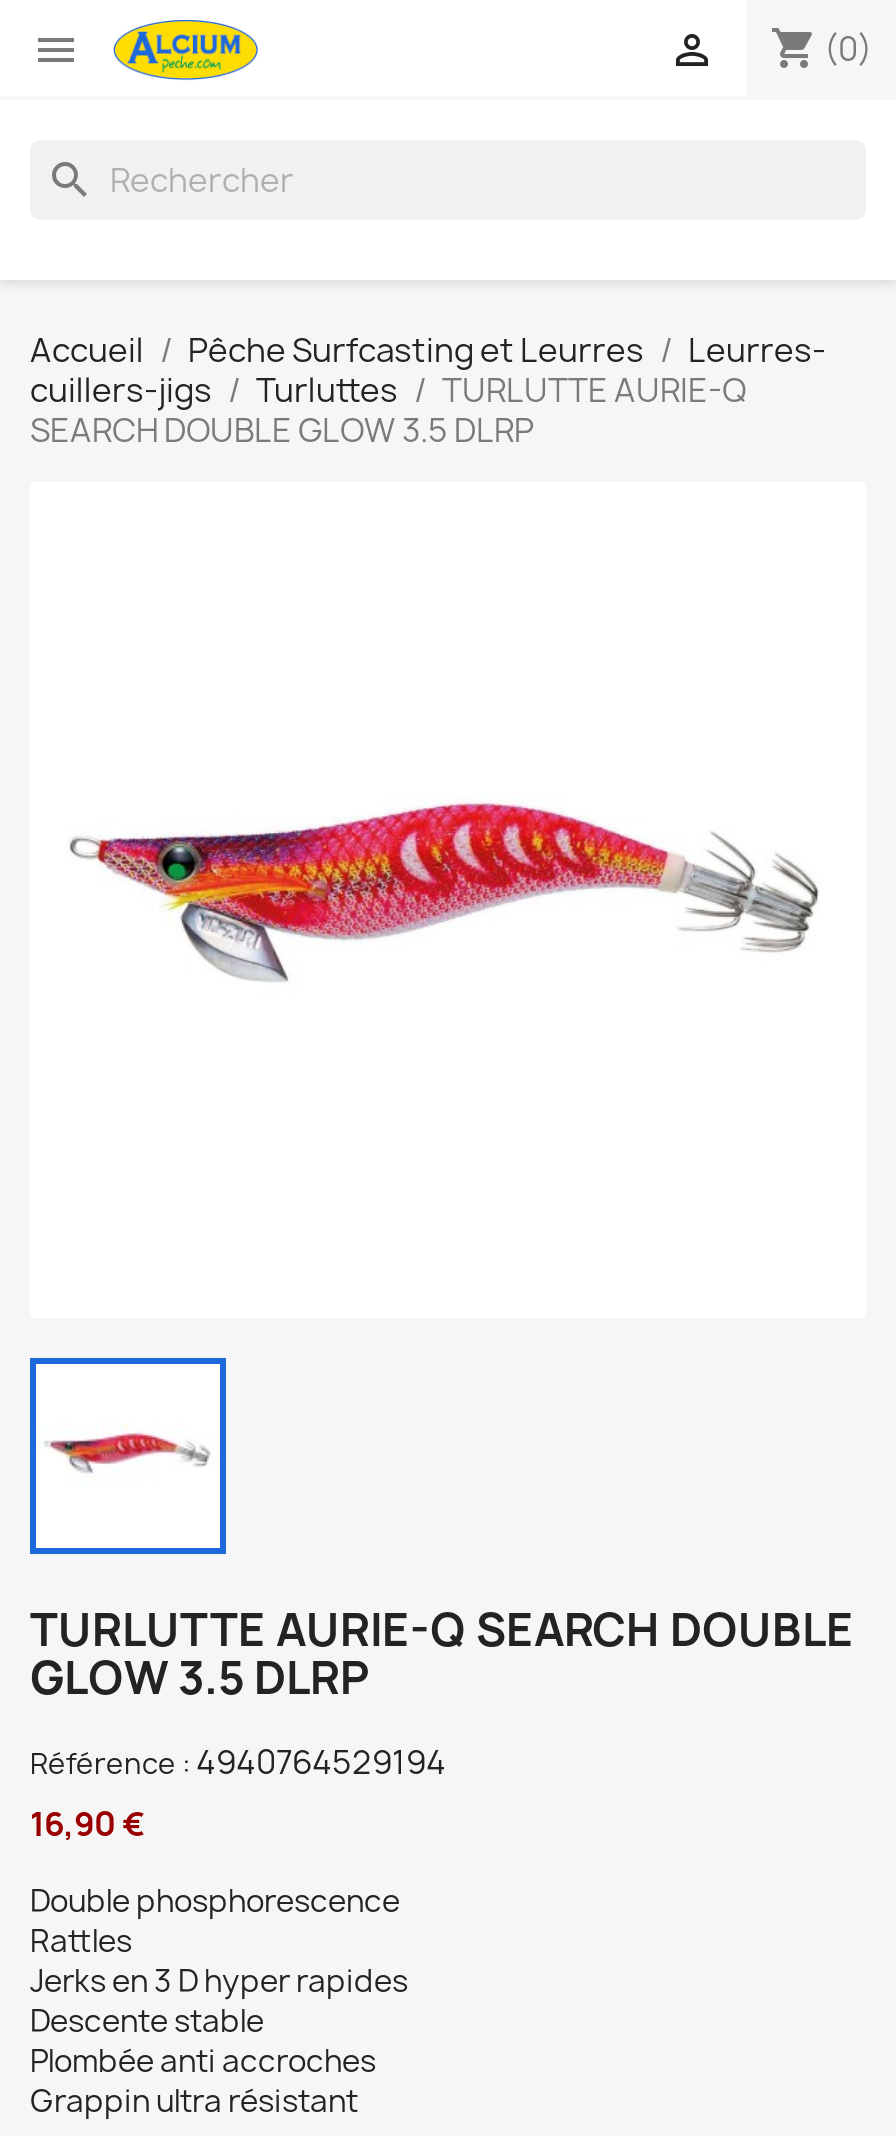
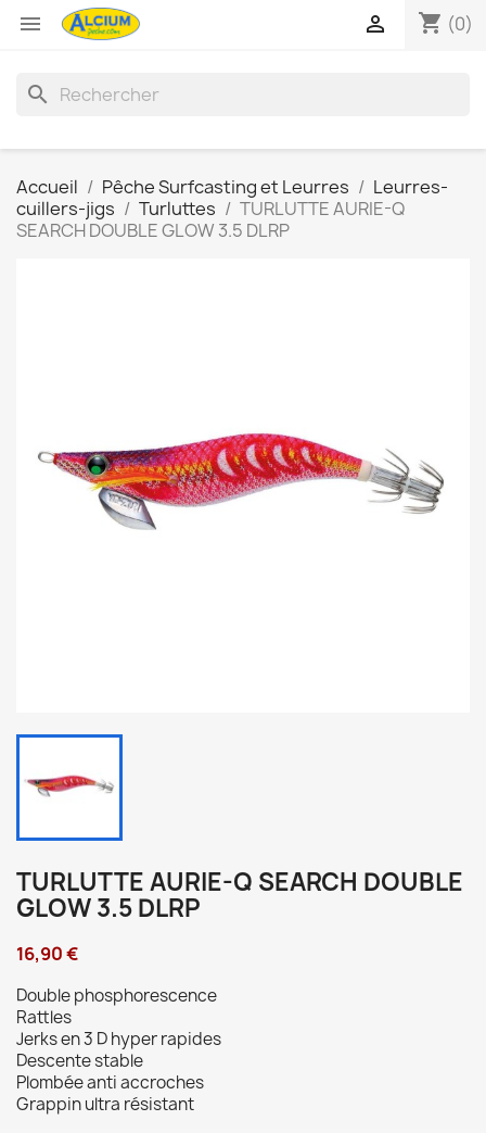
[30,1740,446,1784] Référence : 4940764529194 -> none

